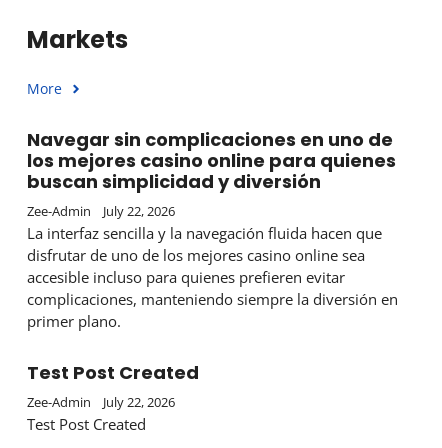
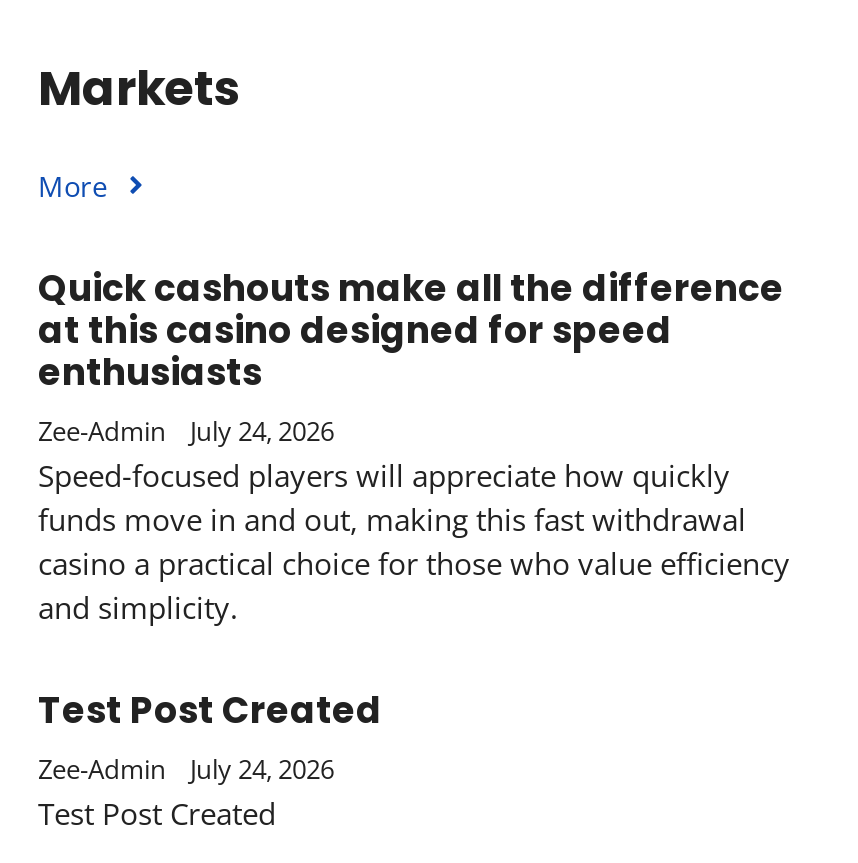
[27,127,396,194] Navegar sin complicaciones en uno de | los mejores casino online para quienes | buscan simplicidad y diversión -> [38,263,784,397] Quick cashouts make all the difference | at this casino designed for speed | enthusiasts
[27,202,398,331] July 22, 2026 | La interfaz sencilla y la navegación fluida hacen que | disfrutar de uno de los mejores casino online sea | accesible incluso para quienes prefieren evitar | complicaciones, manteniendo siempre la diversión en | primer plano. -> [38,413,790,627] July 24, 2026 | Speed-focused players will appreciate how quickly | funds move in and out, making this fast withdrawal | casino a practical choice for those who value efficiency | and simplicity.
[27,393,175,411] Zee-Admin July 22, 2026 -> [38,751,334,787] Zee-Admin July 24, 2026

